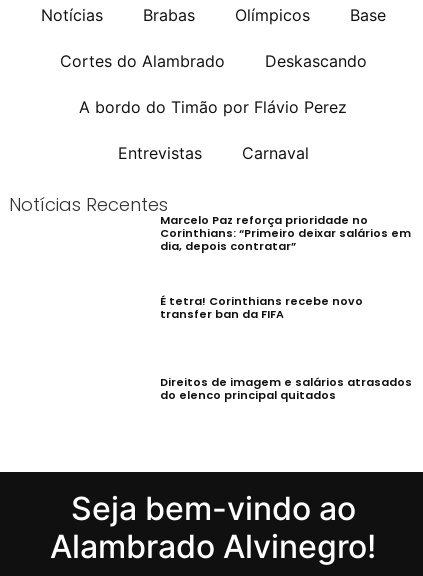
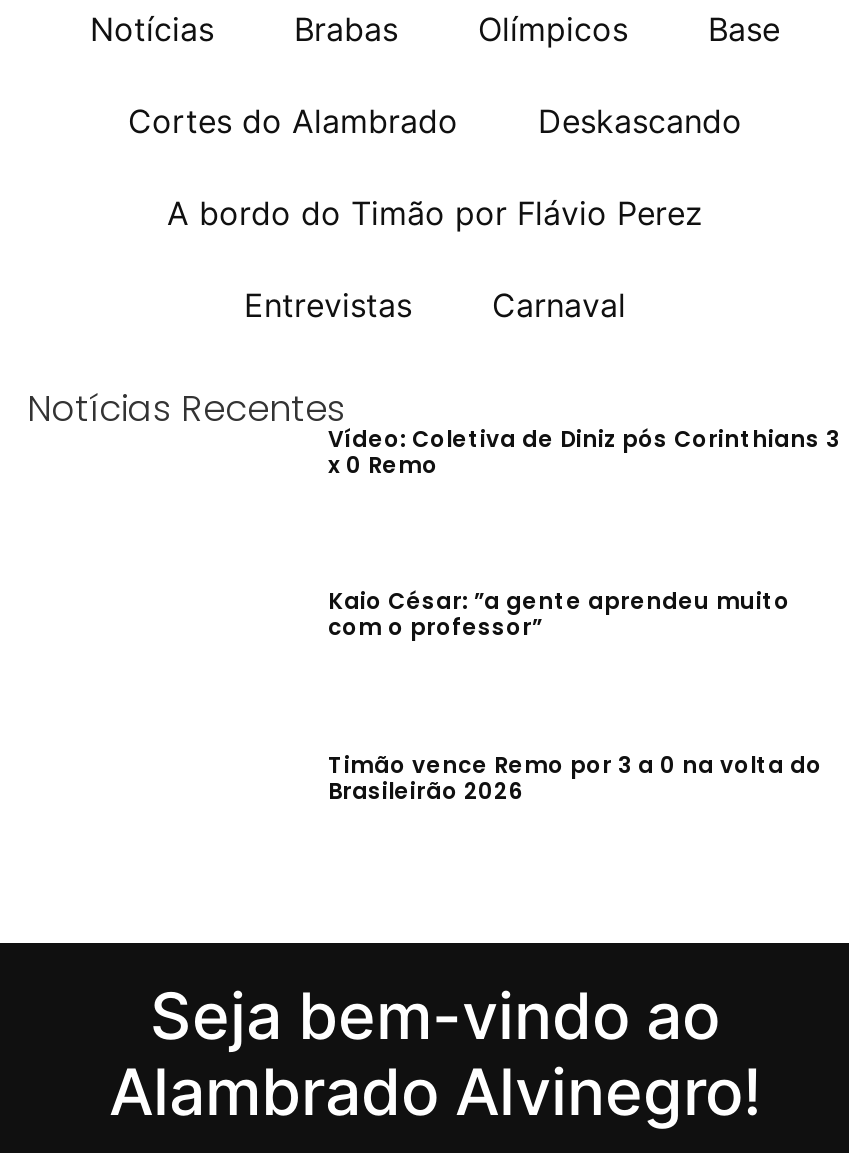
[159,212,410,254] Marcelo Paz reforça prioridade no | Corinthians: “Primeiro deixar salários em | dia, depois contratar” -> [328,423,840,481] Vídeo: Coletiva de Diniz pós Corinthians 3 | x 0 Remo
[159,293,362,322] É tetra! Corinthians recebe novo | transfer ban da FIFA -> [328,585,790,643] Kaio César: ”a gente aprendeu muito | com o professor”
[159,374,411,403] Direitos de imagem e salários atrasados | do elenco principal quitados -> [328,748,822,806] Timão vence Remo por 3 a 0 na volta do | Brasileirão 2026

